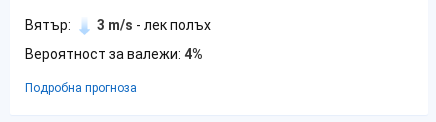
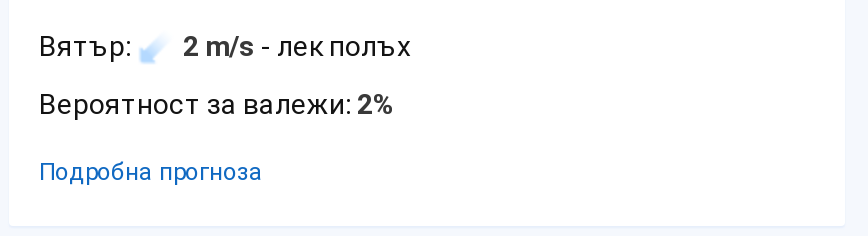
[25,17,211,33] Вятър: 3 m/s - лек полъх -> [39,30,411,62] Вятър: 2 m/s - лек полъх
[25,46,203,62] Вероятност за валежи: 4% -> [39,88,395,120] Вероятност за валежи: 2%

